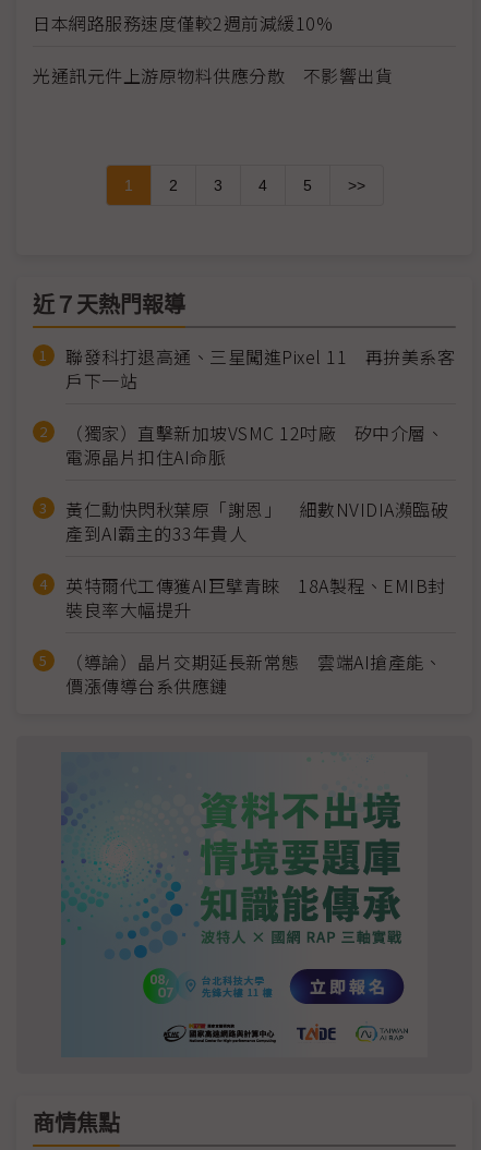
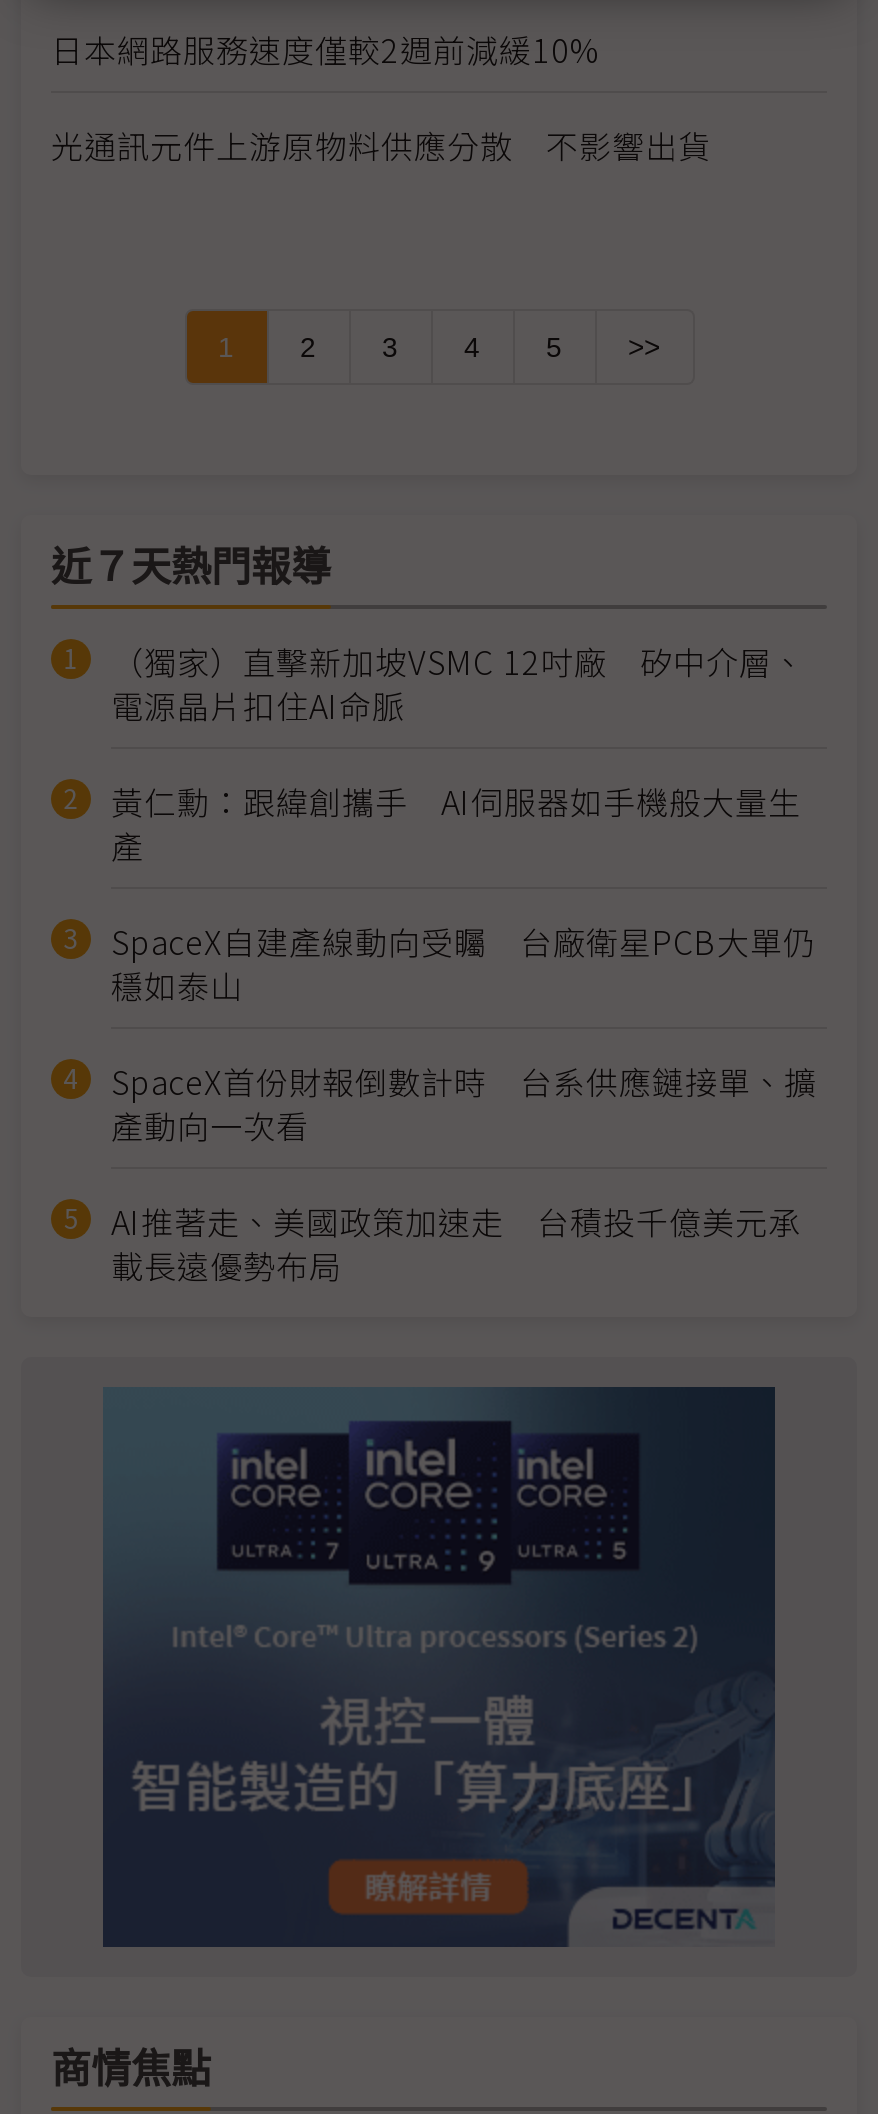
[65,344,455,394] 聯發科打退高通、三星闖進Pixel 11 再拚美系客 | 戶下一站 -> none
moved [65,420,444,470] -> [111,637,805,729]: （獨家）直擊新加坡VSMC 12吋廠 矽中介層、 | 電源晶片扣住AI命脈
[65,496,448,699] 黃仁勳快閃秋葉原「謝恩」 細數NVIDIA瀕臨破 | 產到AI霸主的33年貴人 | 英特爾代工傳獲AI巨擘青睞 18A製程、EMIB封 | 裝良率大幅提升 | （導論）晶片交期延長新常態 雲端AI搶產能、 | 價漲傳導台系供應鏈 -> [111,777,817,1289] 黃仁勳：跟緯創攜手 AI伺服器如手機般大量生 | 產 | SpaceX自建產線動向受矚 台廠衛星PCB大單仍 | 穩如泰山 | SpaceX首份財報倒數計時 台系供應鏈接單、擴 | 產動向一次看 | AI推著走、美國政策加速走 台積投千億美元承 | 載長遠優勢布局
[61,760,428,1057] [image] -> [101,1385,777,1949] [image]

